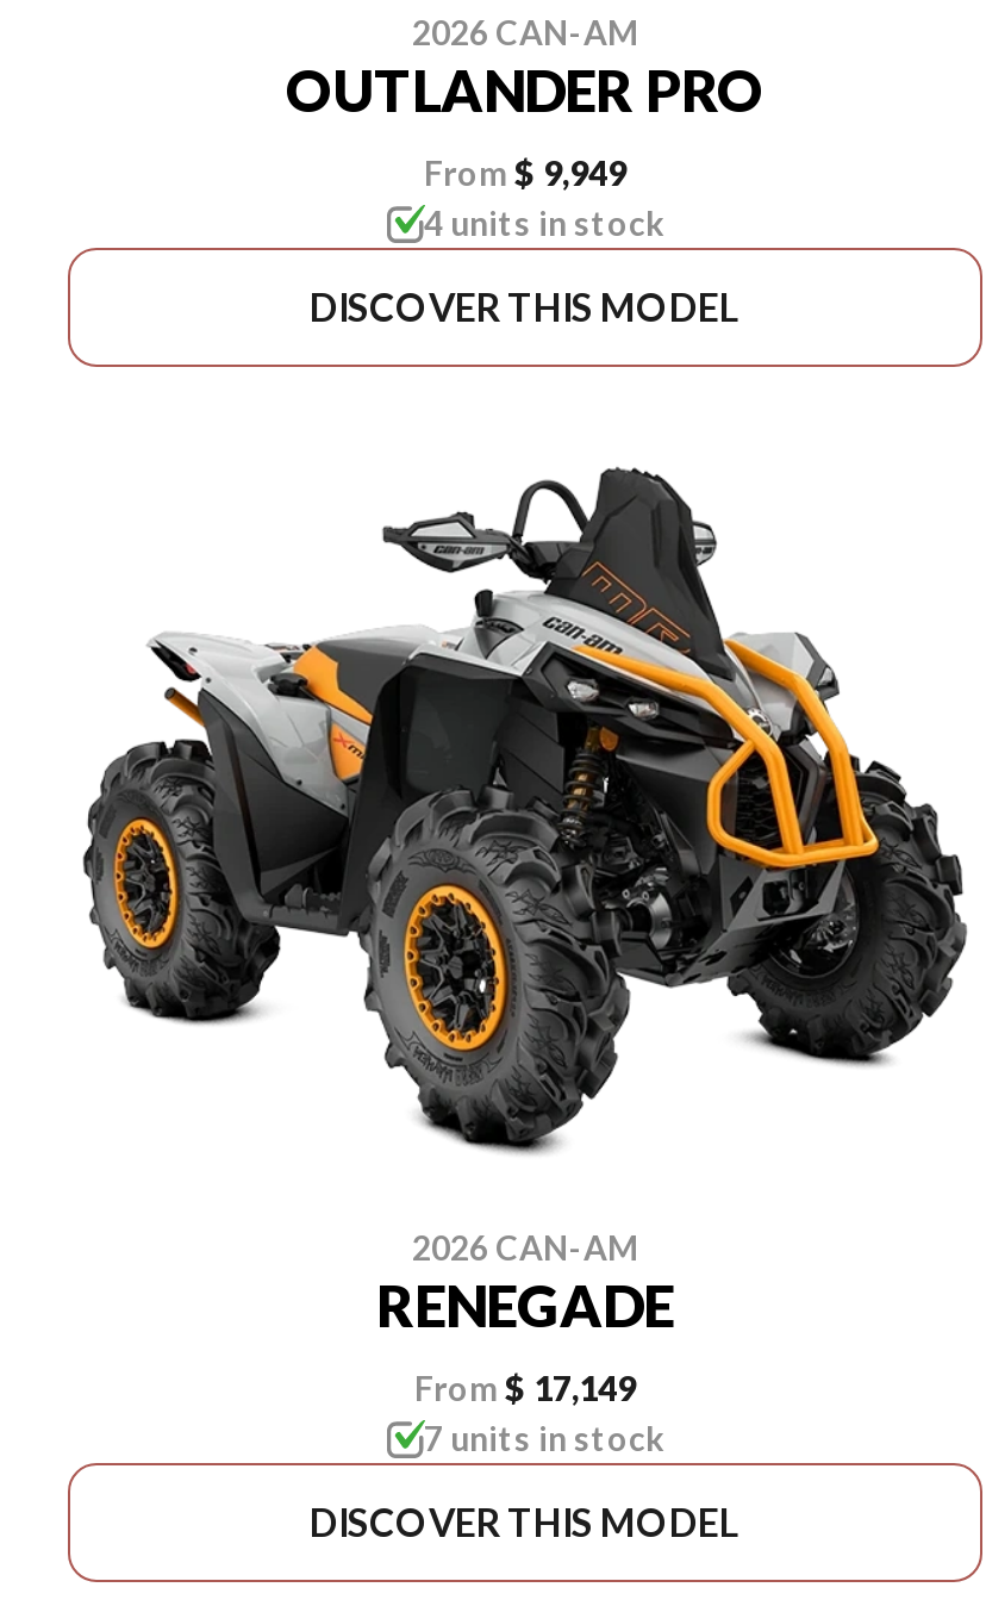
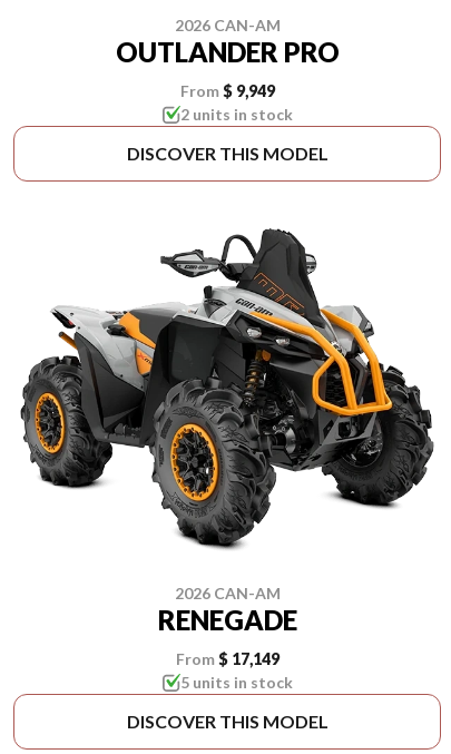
[424,203,664,244] 4 units in stock -> [180,105,292,124] 2 units in stock
[424,1417,664,1458] 7 units in stock -> [180,672,292,691] 5 units in stock

